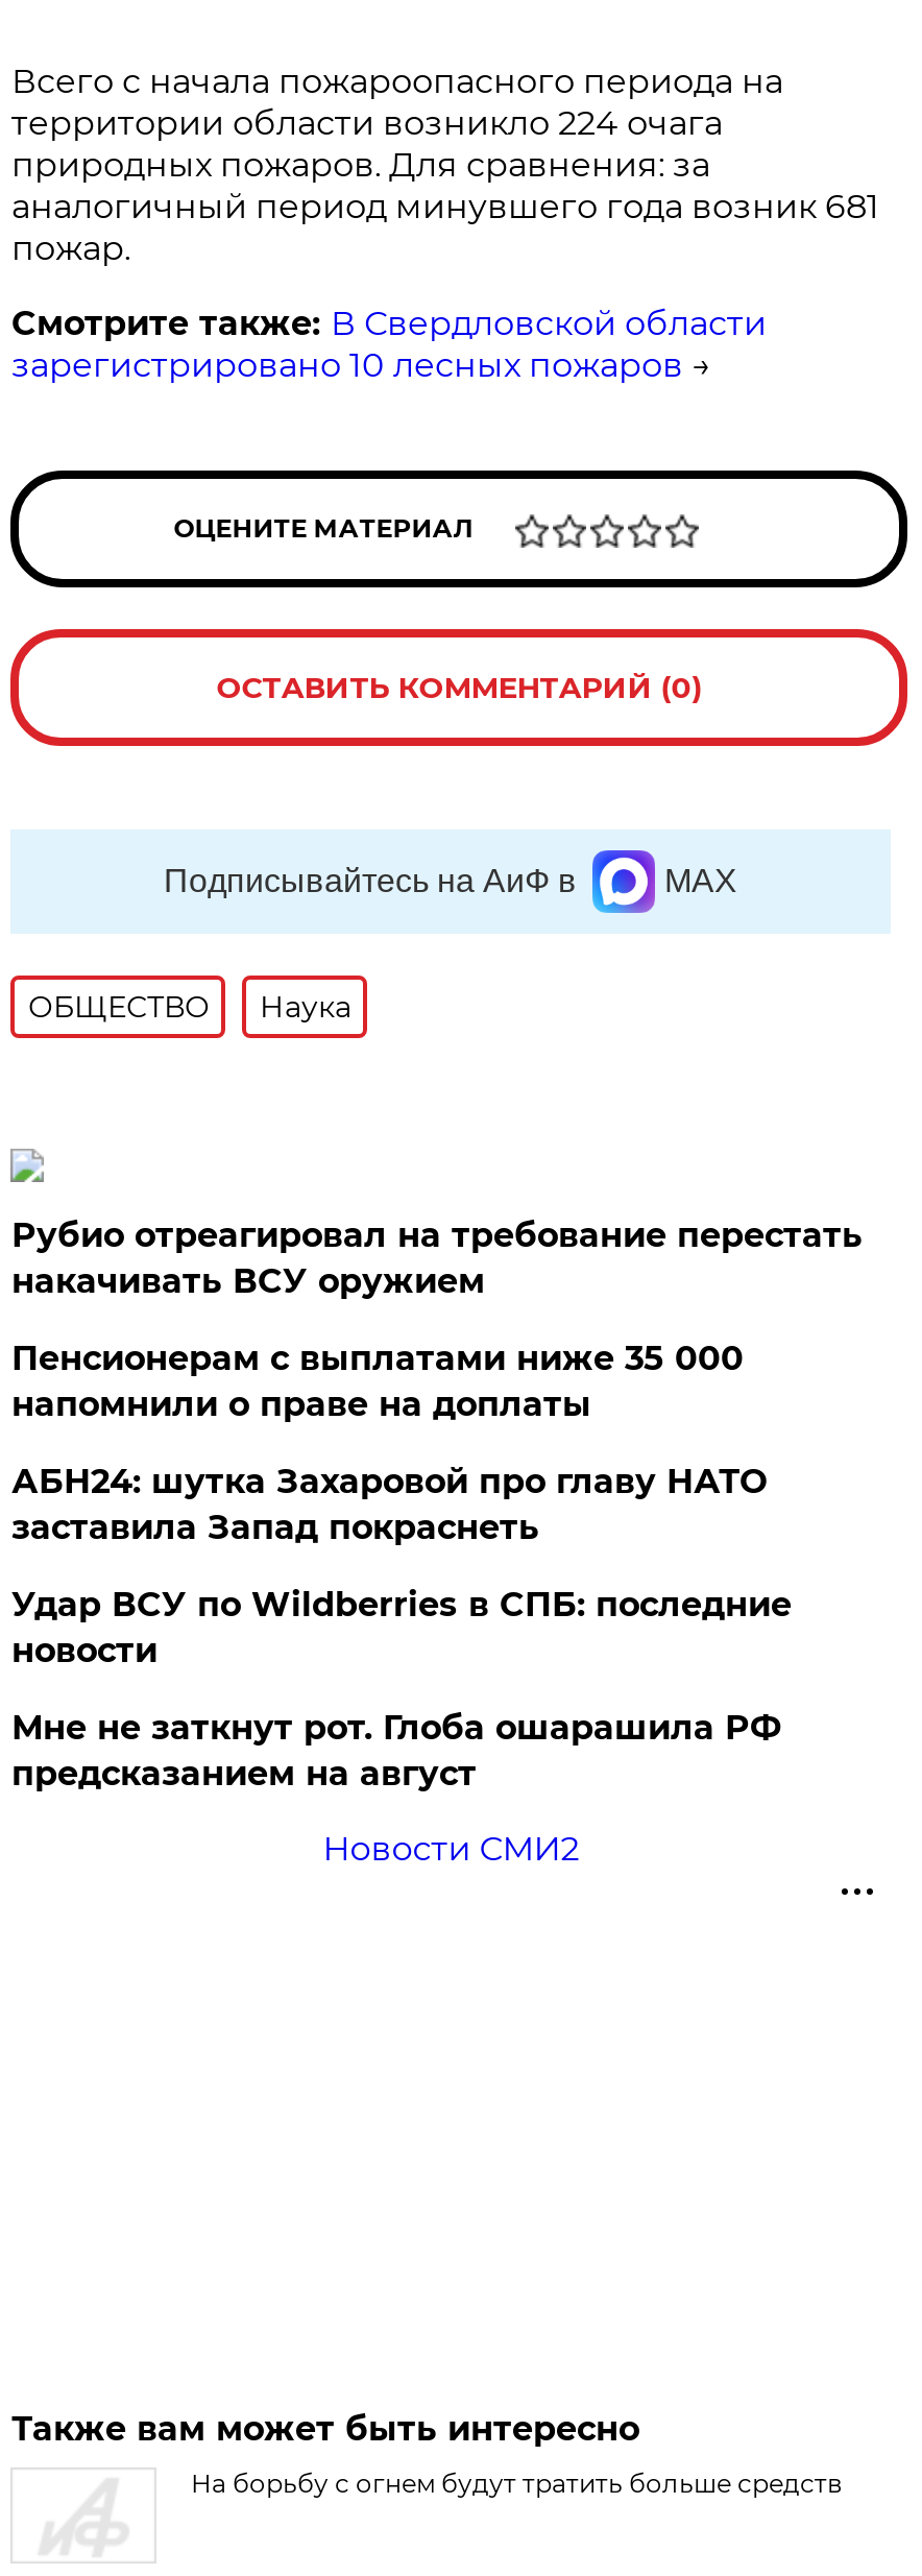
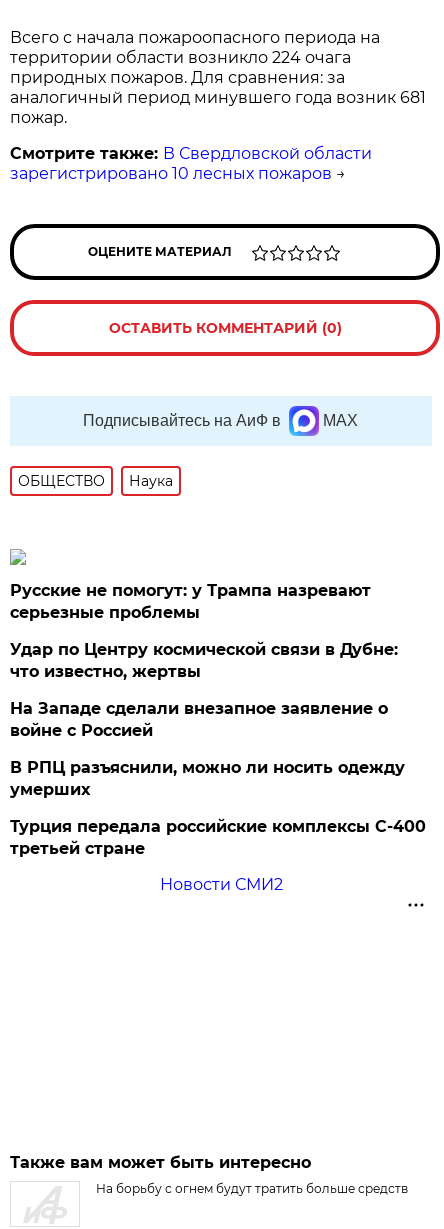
[11,1215,862,1301] Рубио отреагировал на требование перестать | накачивать ВСУ оружием -> [10,581,371,622] Русские не помогут: у Трампа назревают | серьезные проблемы
[11,1339,743,1424] Пенсионерам с выплатами ниже 35 000 | напомнили о праве на доплаты -> [10,640,398,681] Удар по Центру космической связи в Дубне: | что известно, жертвы
[11,1462,766,1547] АБН24: шутка Захаровой про главу НАТО | заставила Запад покраснеть -> [10,699,388,740] На Западе сделали внезапное заявление о | войне с Россией
[11,1585,791,1670] Удар ВСУ по Wildberries в СПБ: последние | новости -> [10,758,405,799] В РПЦ разъяснили, можно ли носить одежду | умерших
[11,1708,781,1793] Мне не заткнут рот. Глоба ошарашила РФ | предсказанием на август -> [10,817,426,858] Турция передала российские комплексы С-400 | третьей стране

